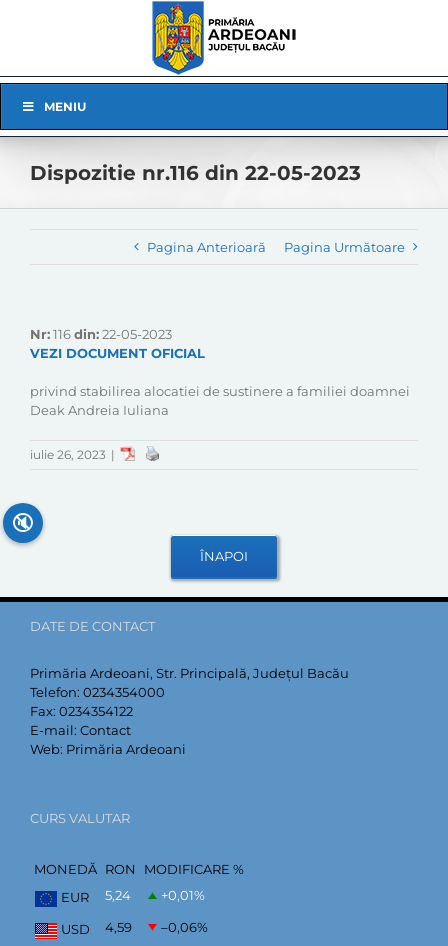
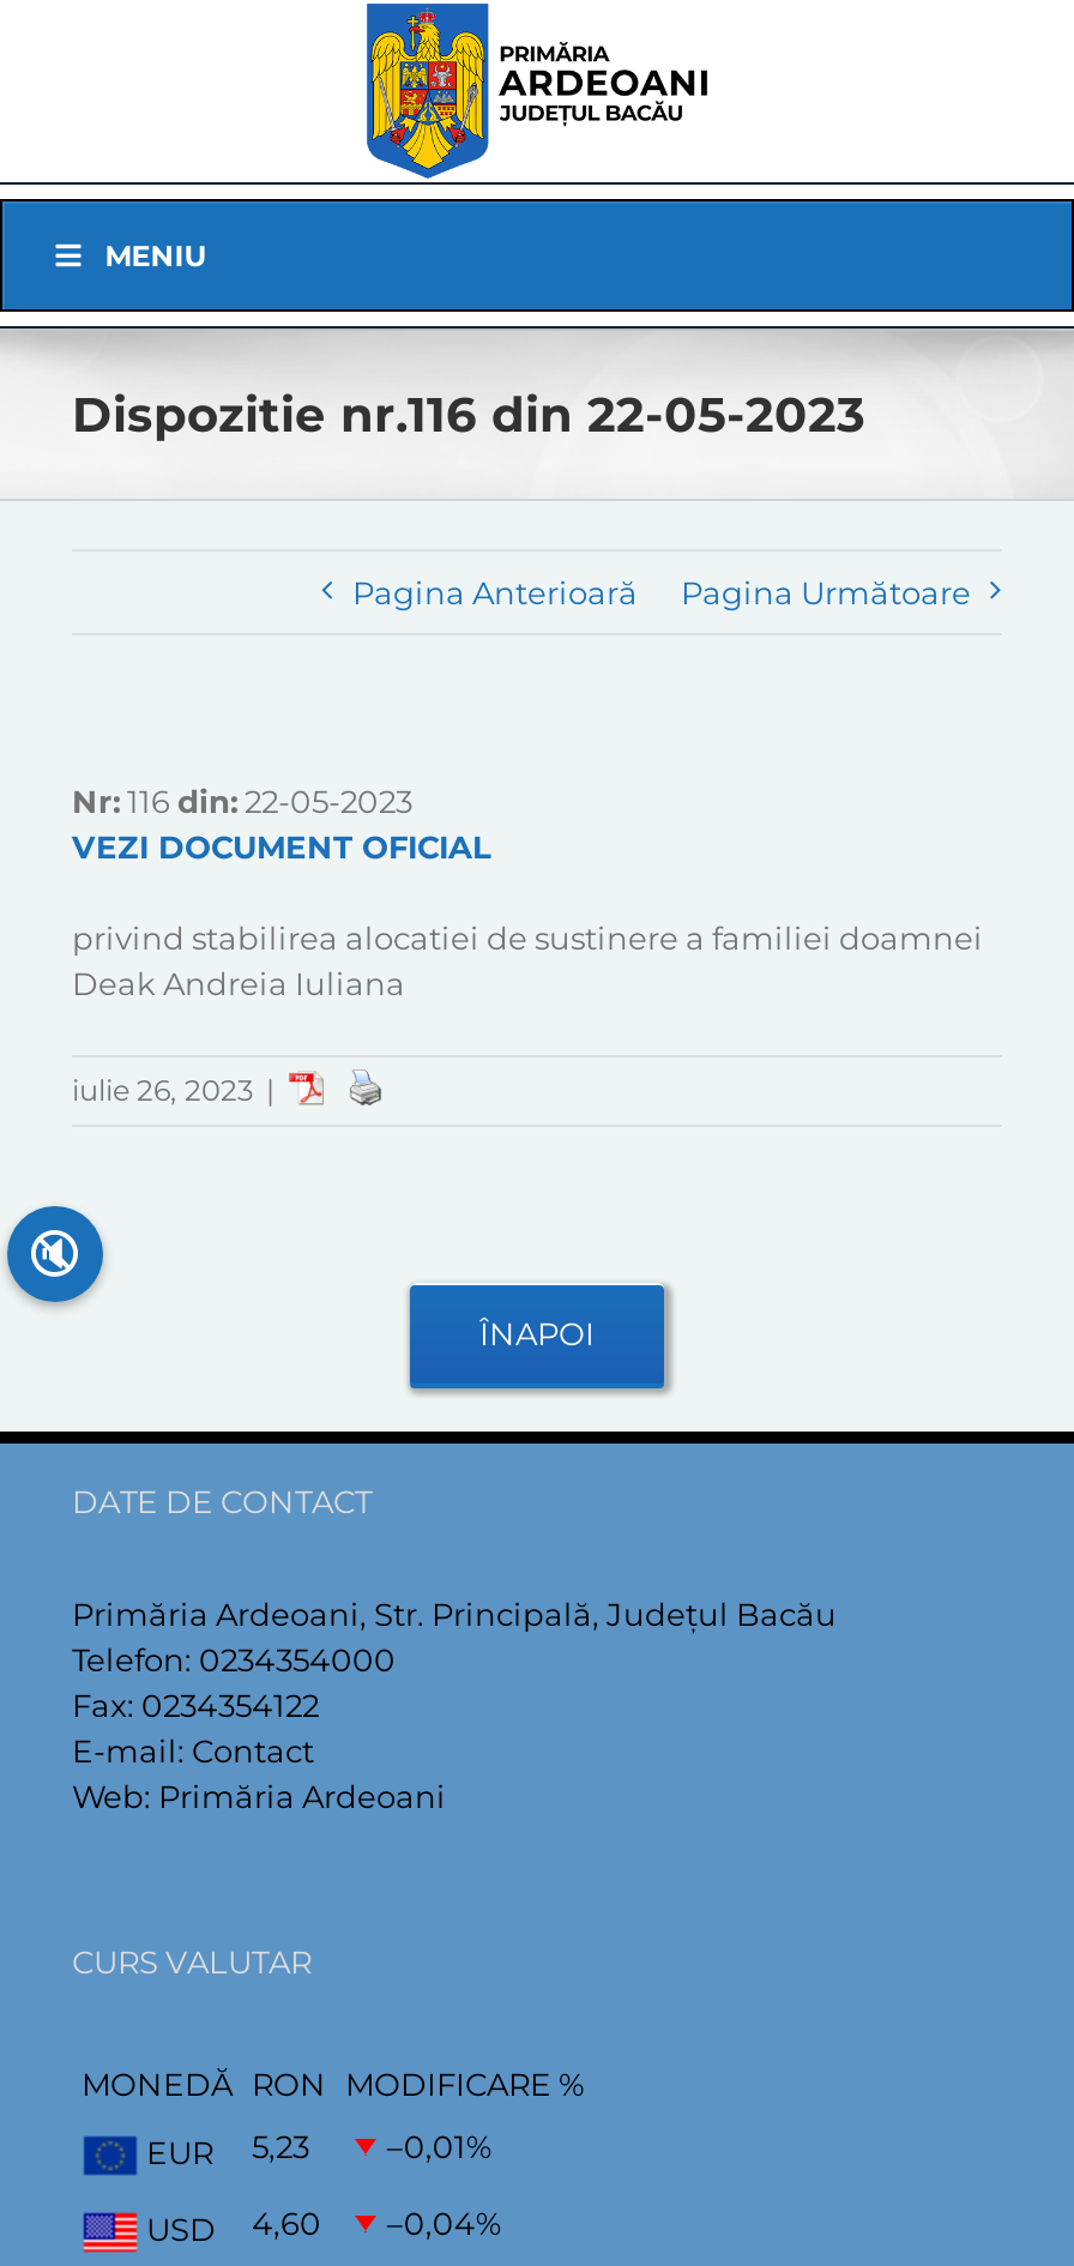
[105,887,131,903] 5,24 -> [252,2127,309,2165] 5,23
[161,887,205,903] +0,01% -> [387,2127,492,2165] –0,01%
[105,919,132,935] 4,59 -> [252,2204,321,2242] 4,60
[161,919,208,935] –0,06% -> [387,2204,502,2242] –0,04%

